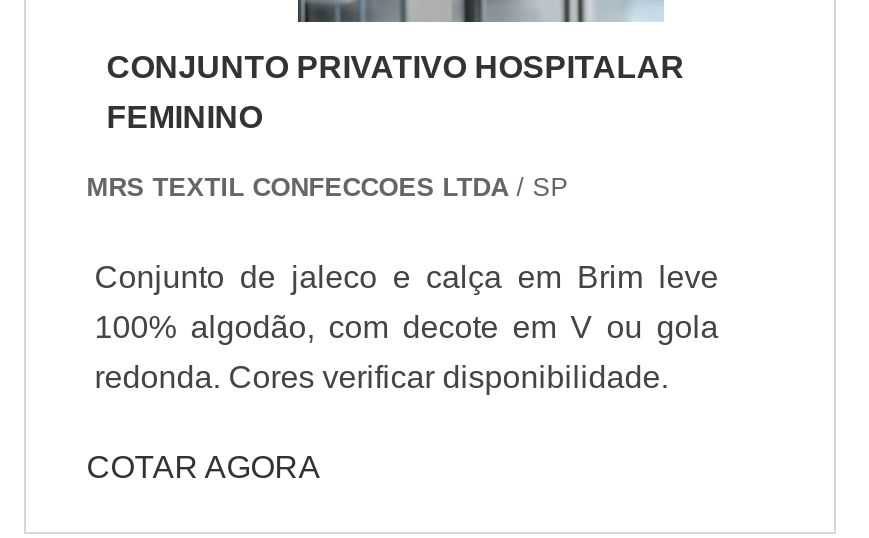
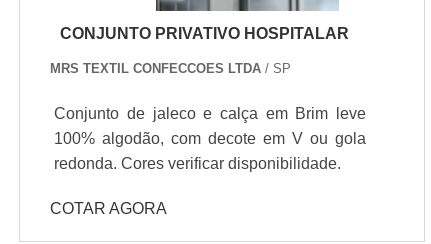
[106,101,262,135] FEMININO -> none

